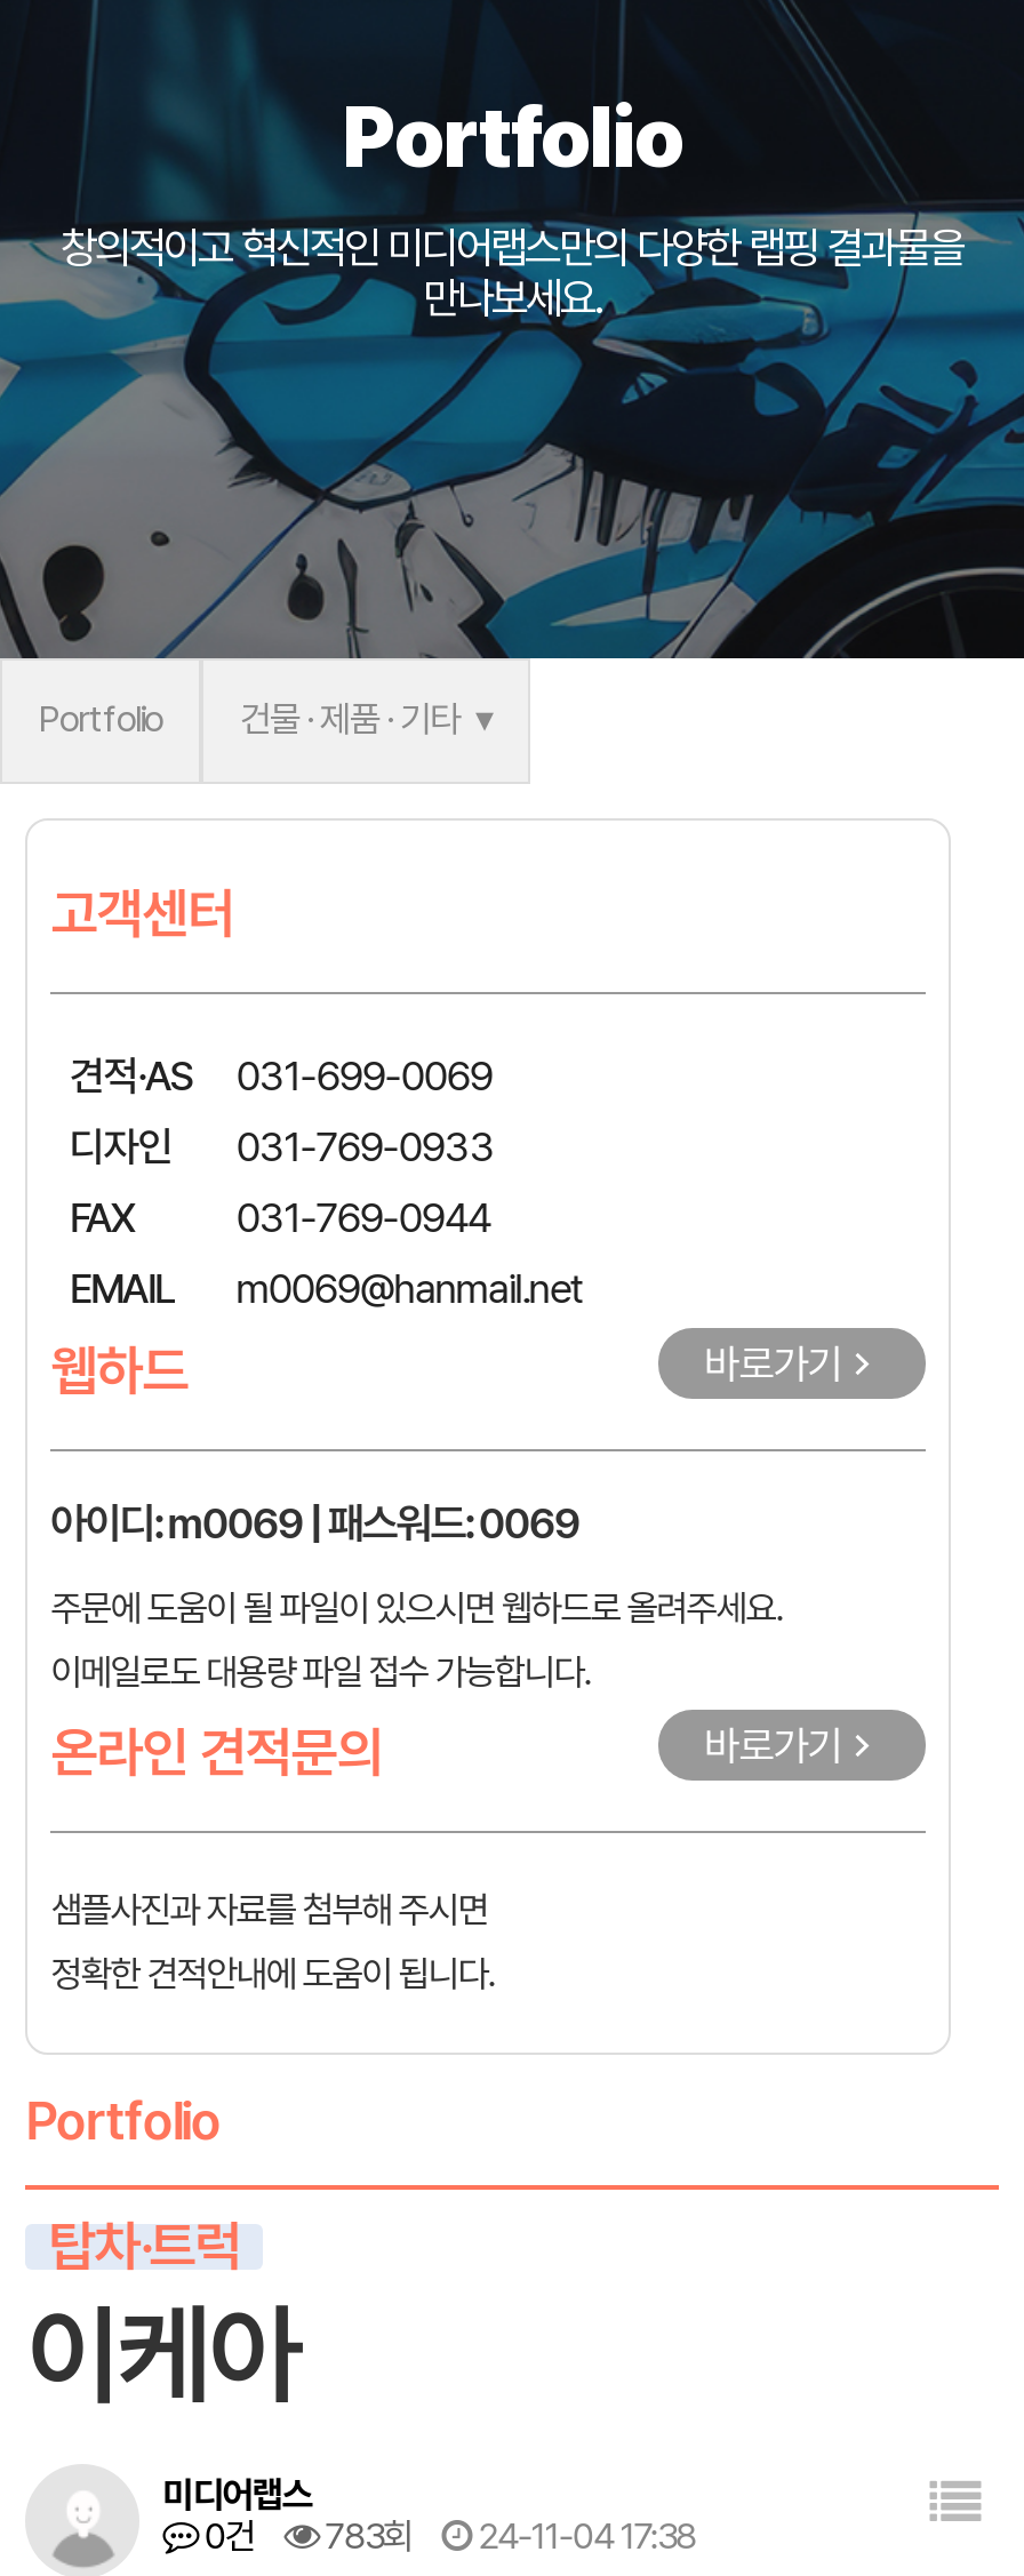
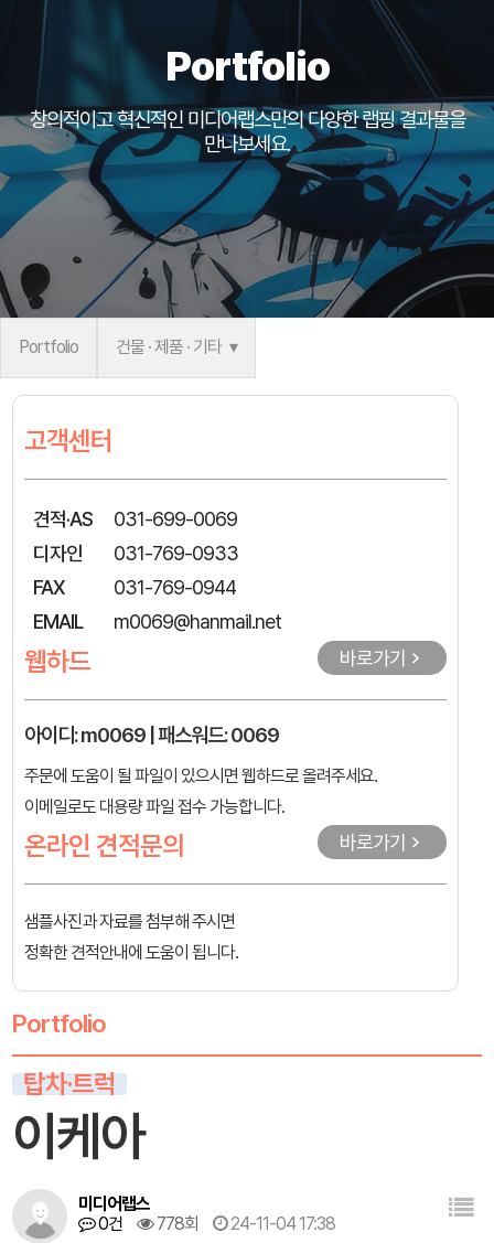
[197,2514,695,2558] 0건 783회 24-11-04 17:38 -> [95,1213,335,1234] 0건 778회 24-11-04 17:38

